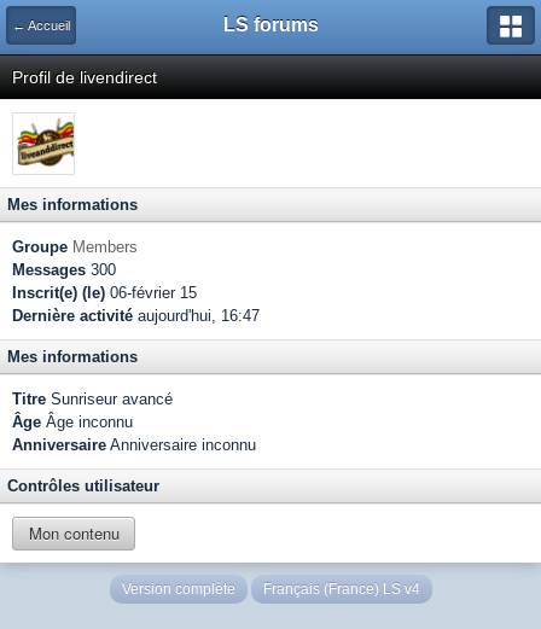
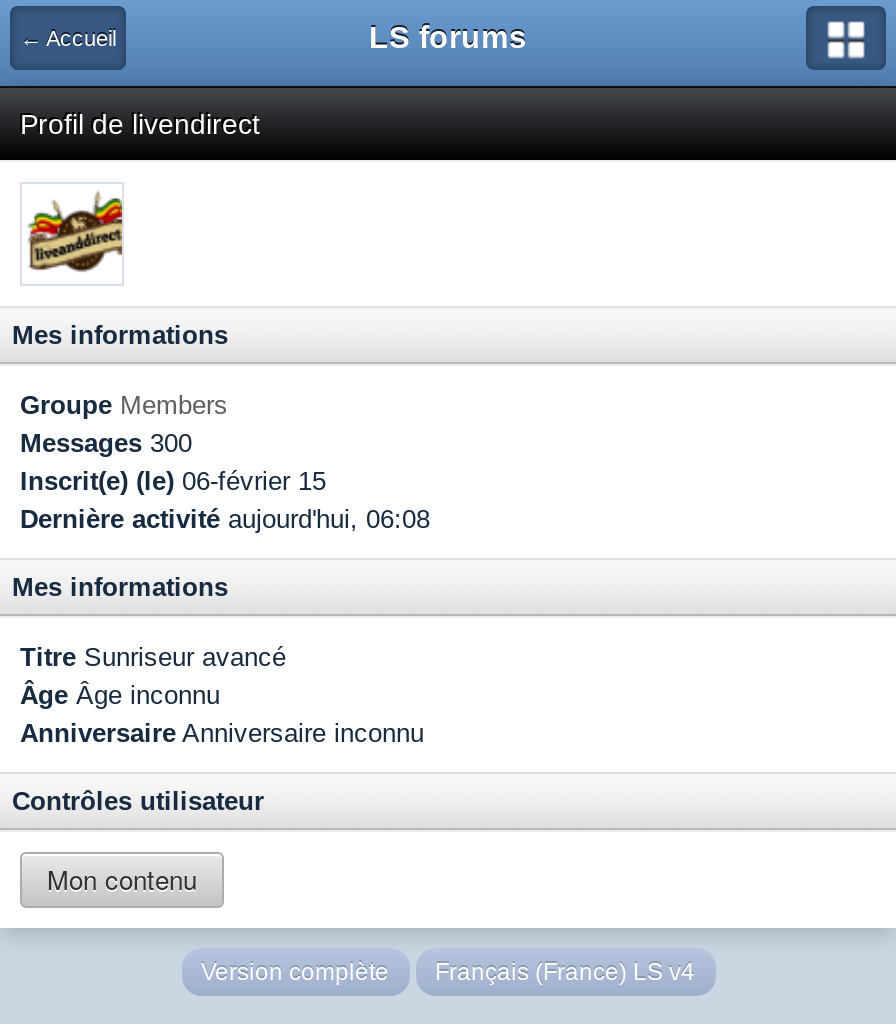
[12,307,260,325] Dernière activité aujourd'hui, 16:47 -> [20,504,430,534] Dernière activité aujourd'hui, 06:08

